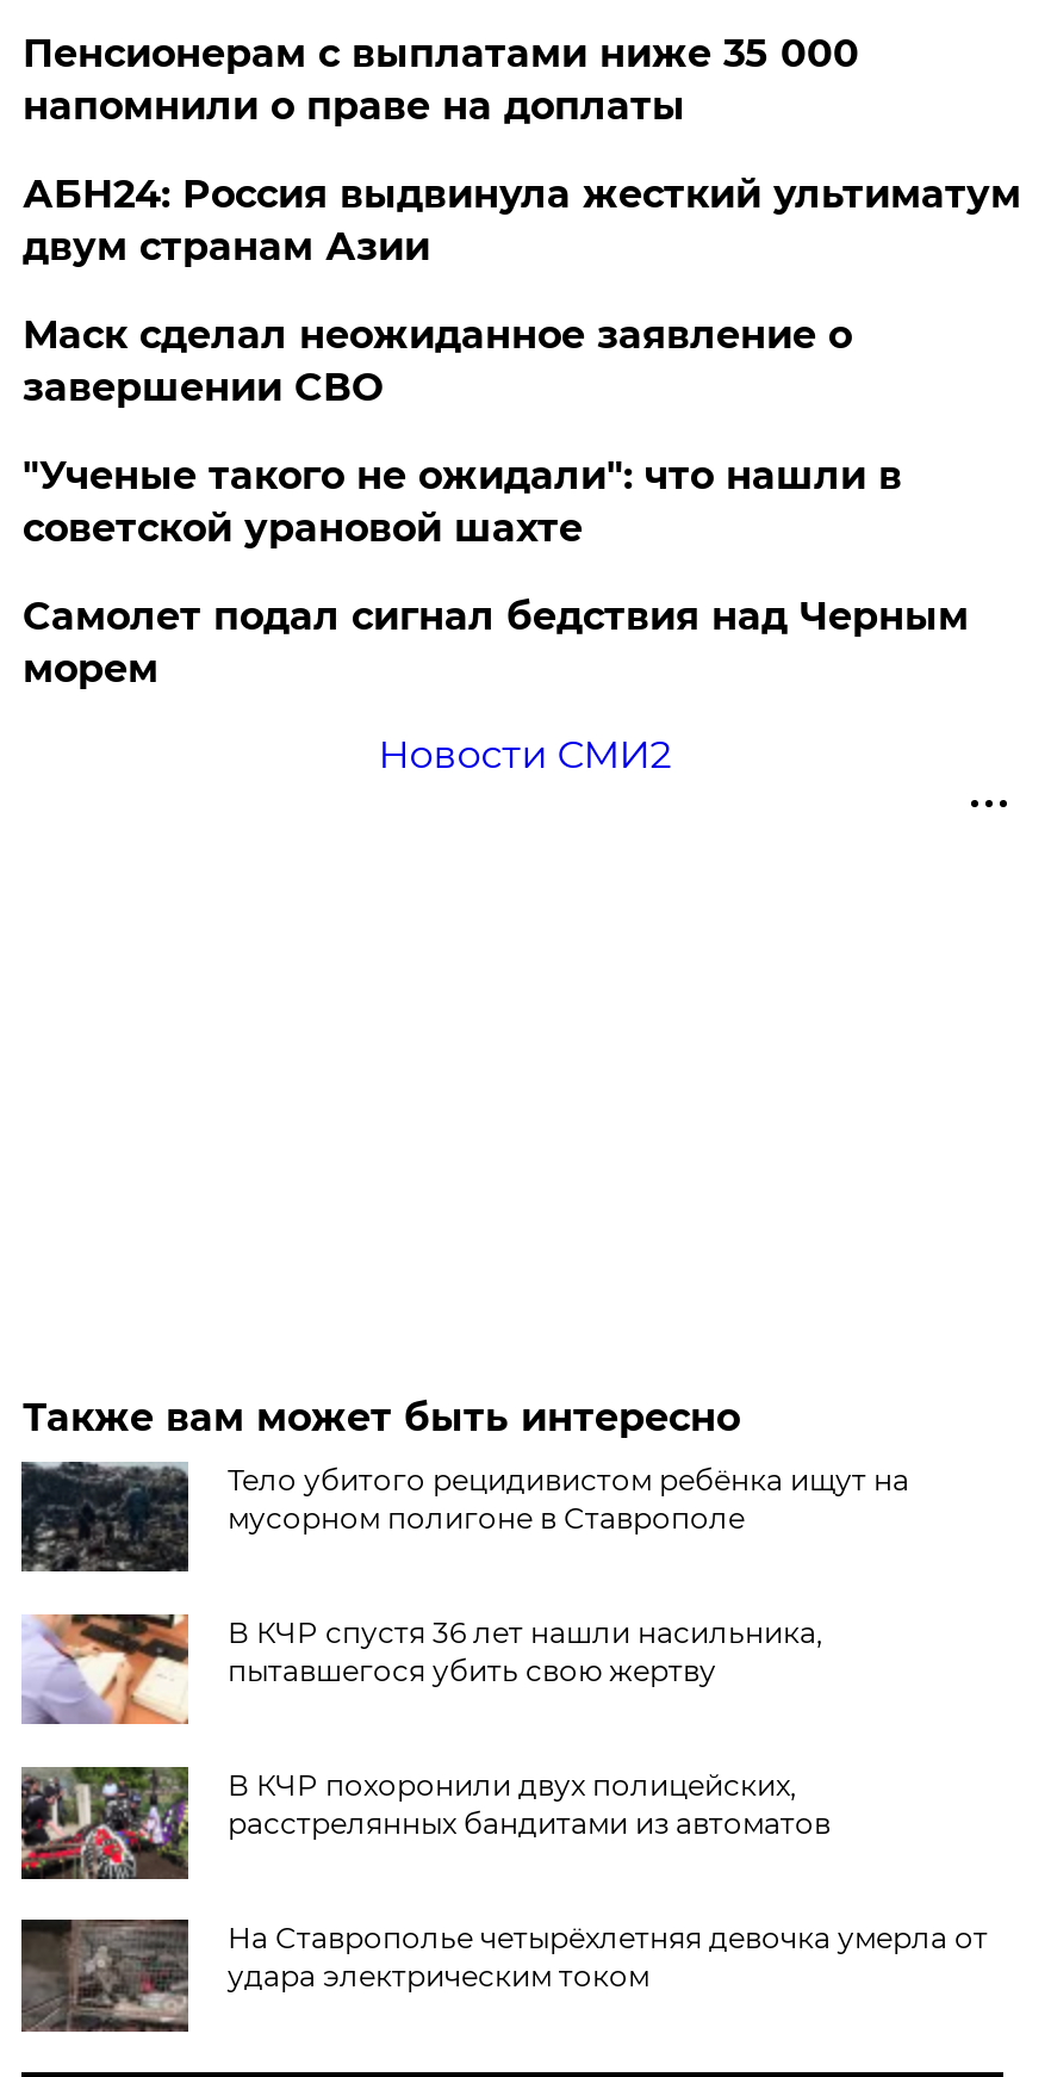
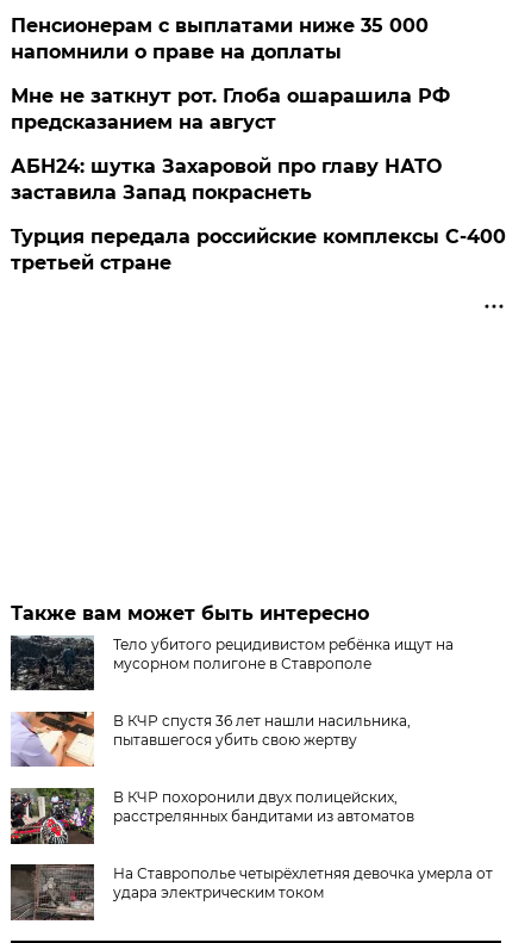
[22,173,1021,778] АБН24: Россия выдвинула жесткий ультиматум | двум странам Азии | Маск сделал неожиданное заявление о | завершении СВО | "Ученые такого не ожидали": что нашли в | советской урановой шахте | Самолет подал сигнал бедствия над Черным | морем | Новости СМИ2 -> [11,85,506,275] Мне не заткнут рот. Глоба ошарашила РФ | предсказанием на август | АБН24: шутка Захаровой про главу НАТО | заставила Запад покраснеть | Турция передала российские комплексы С-400 | третьей стране

